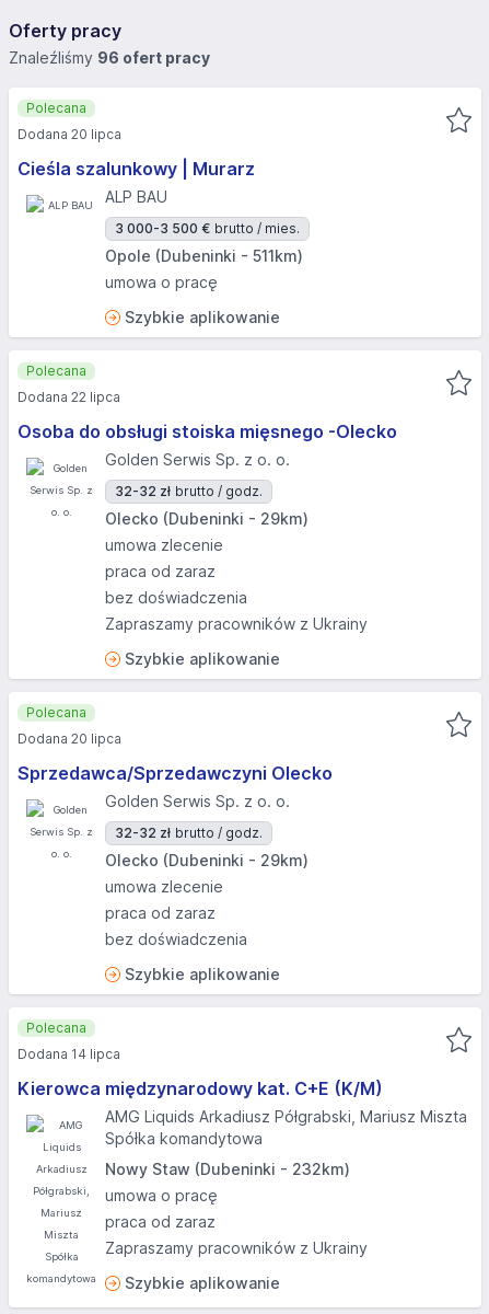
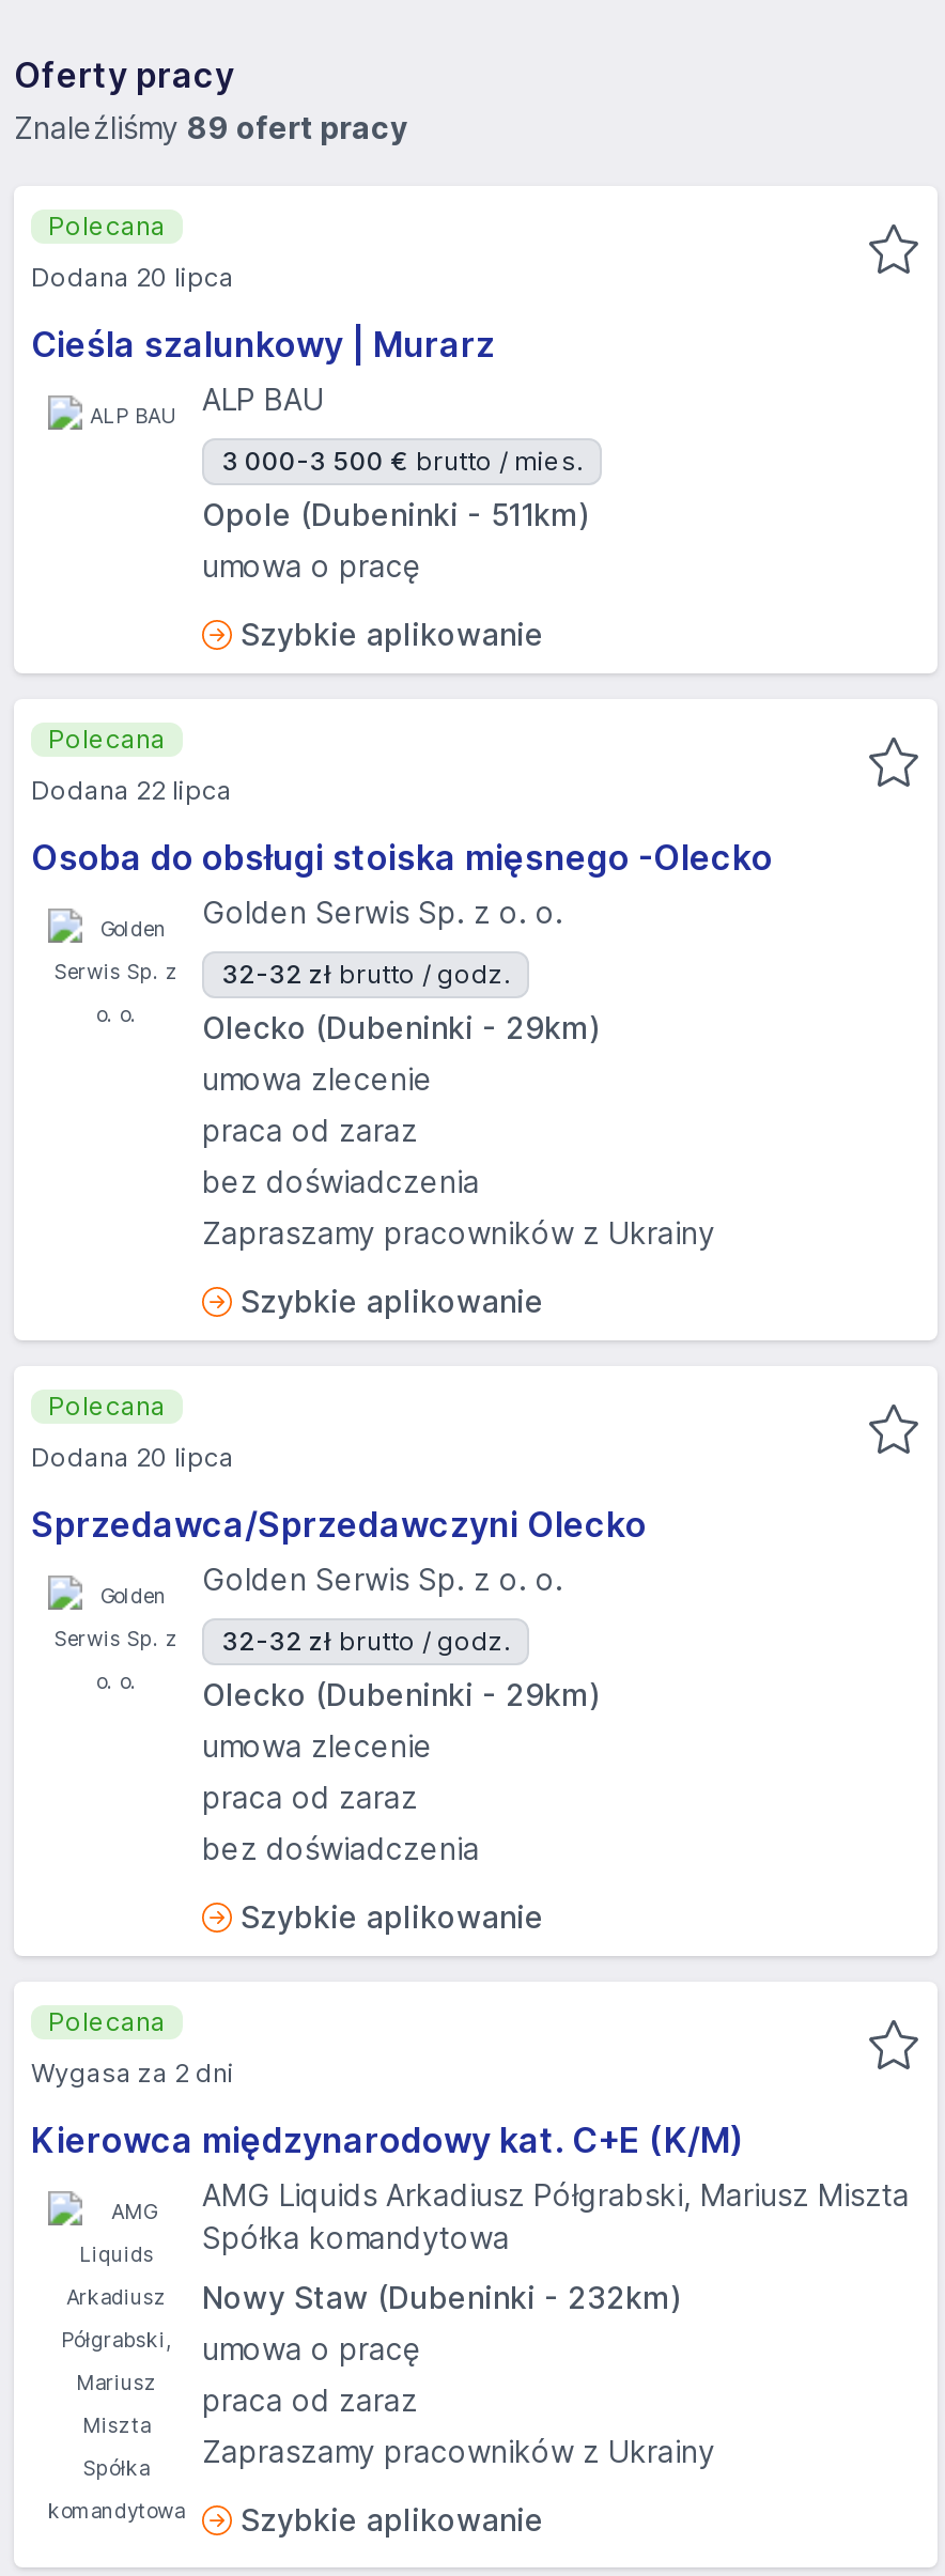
[9,48,210,67] Znaleźliśmy 96 ofert pracy -> [14,109,407,145] Znaleźliśmy 89 ofert pracy
[18,1046,120,1062] Dodana 14 lipca -> [31,2057,234,2089] Wygasa za 2 dni

